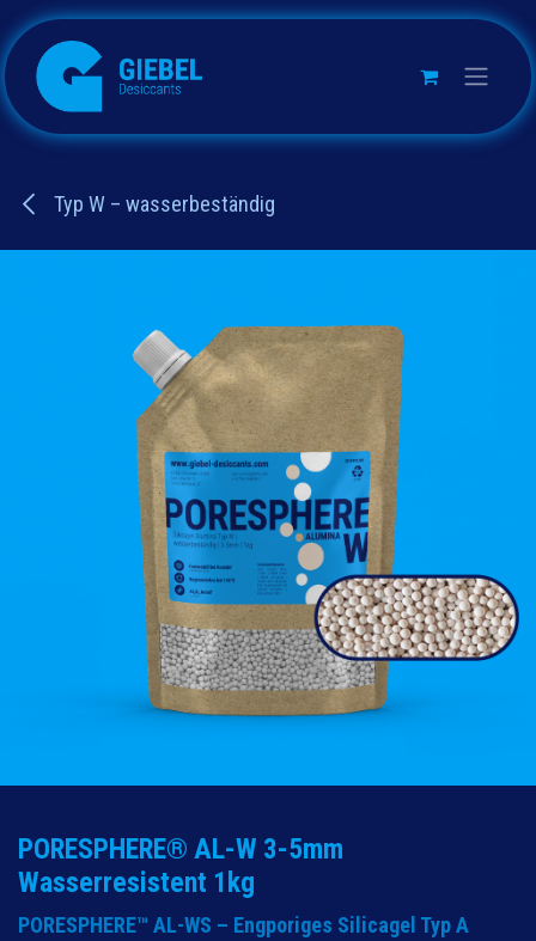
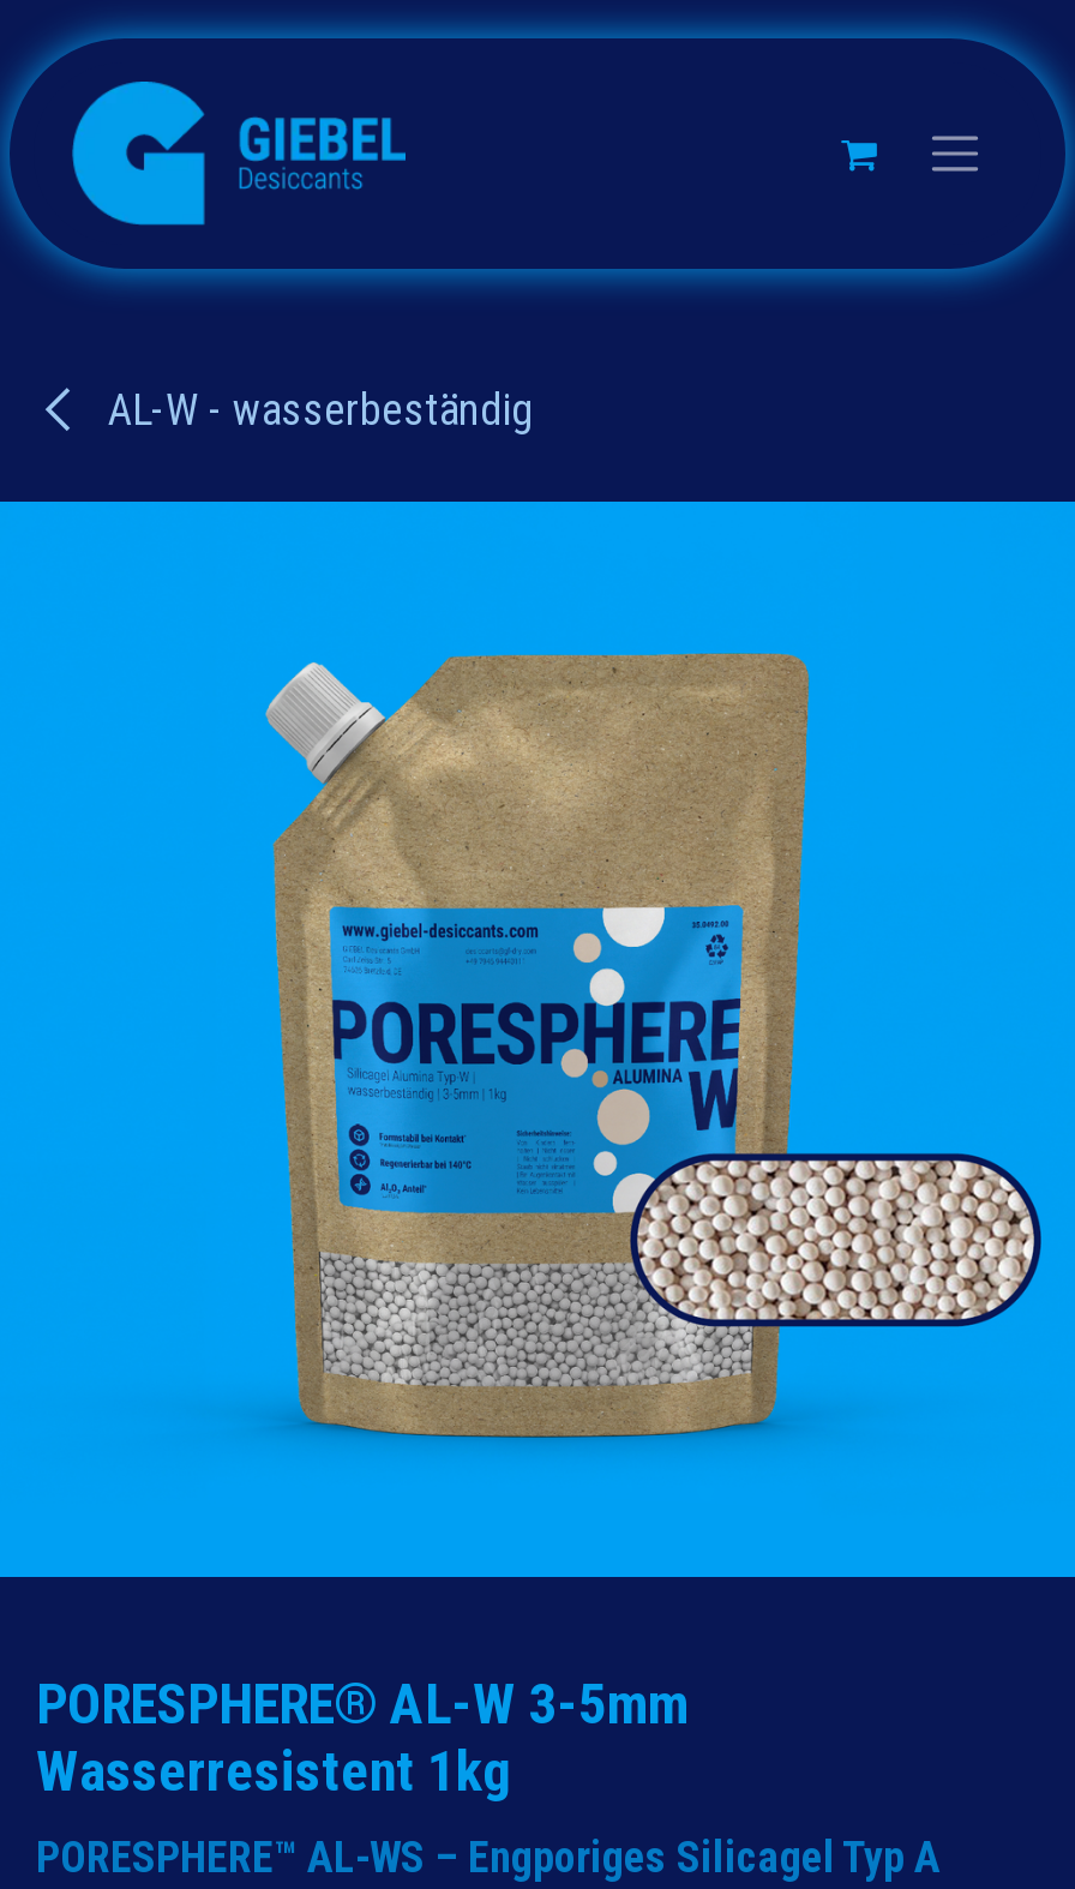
[49,191,275,216] Typ W – wasserbeständig -> [98,384,533,434] AL-W - wasserbeständig

